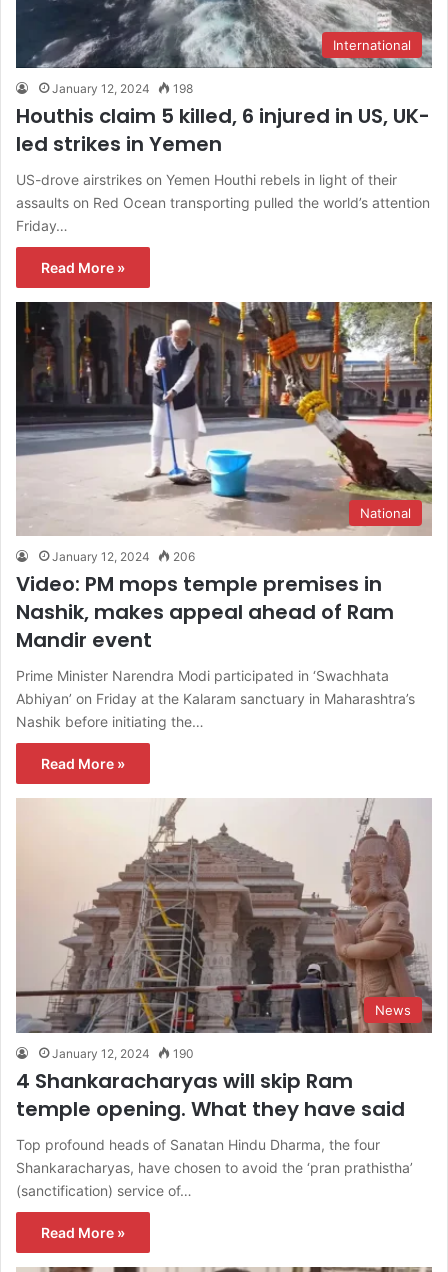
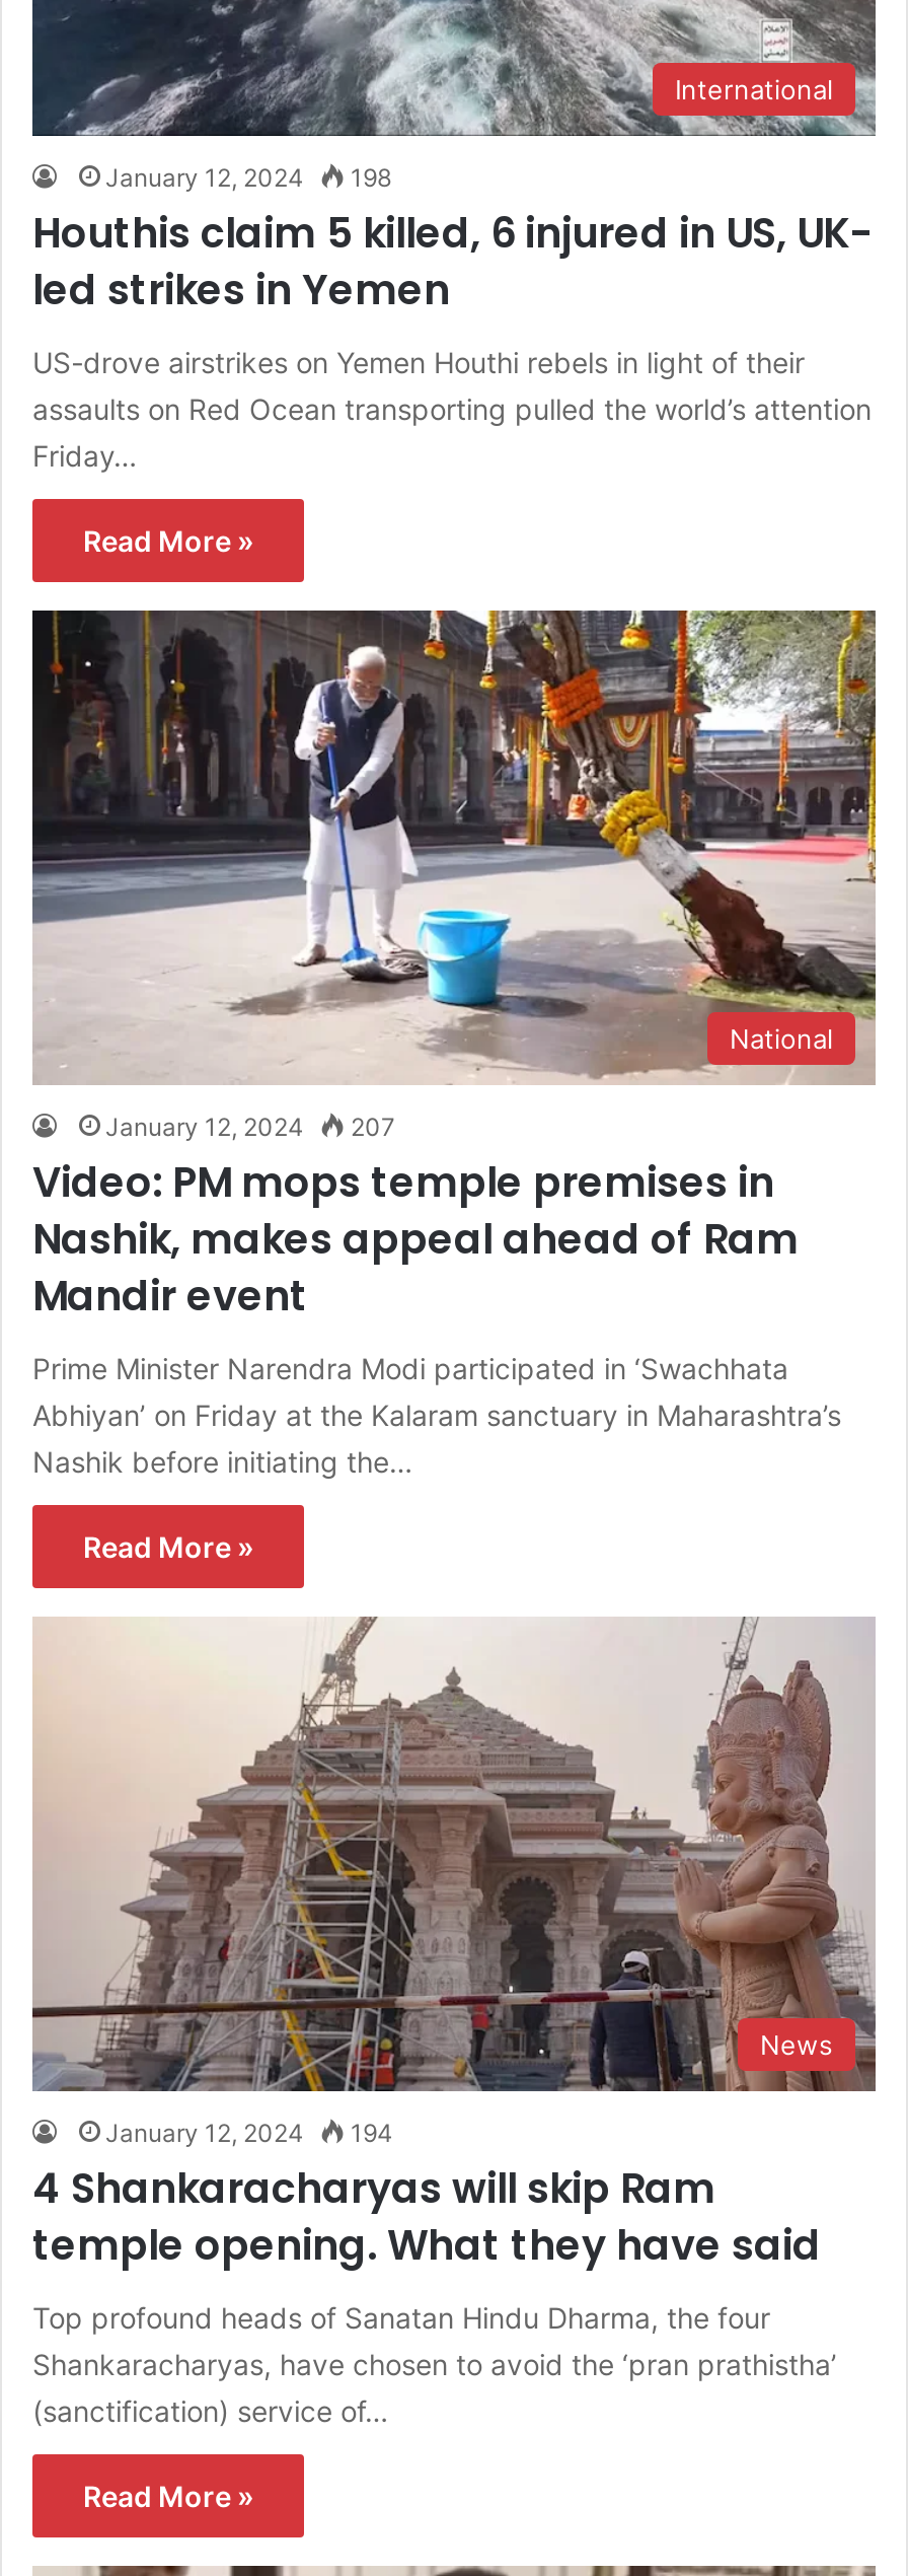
[52,549,195,564] January 12, 2024 206 -> [105,1113,395,1143] January 12, 2024 207
[52,1046,194,1061] January 12, 2024 190 -> [105,2118,393,2149] January 12, 2024 194

